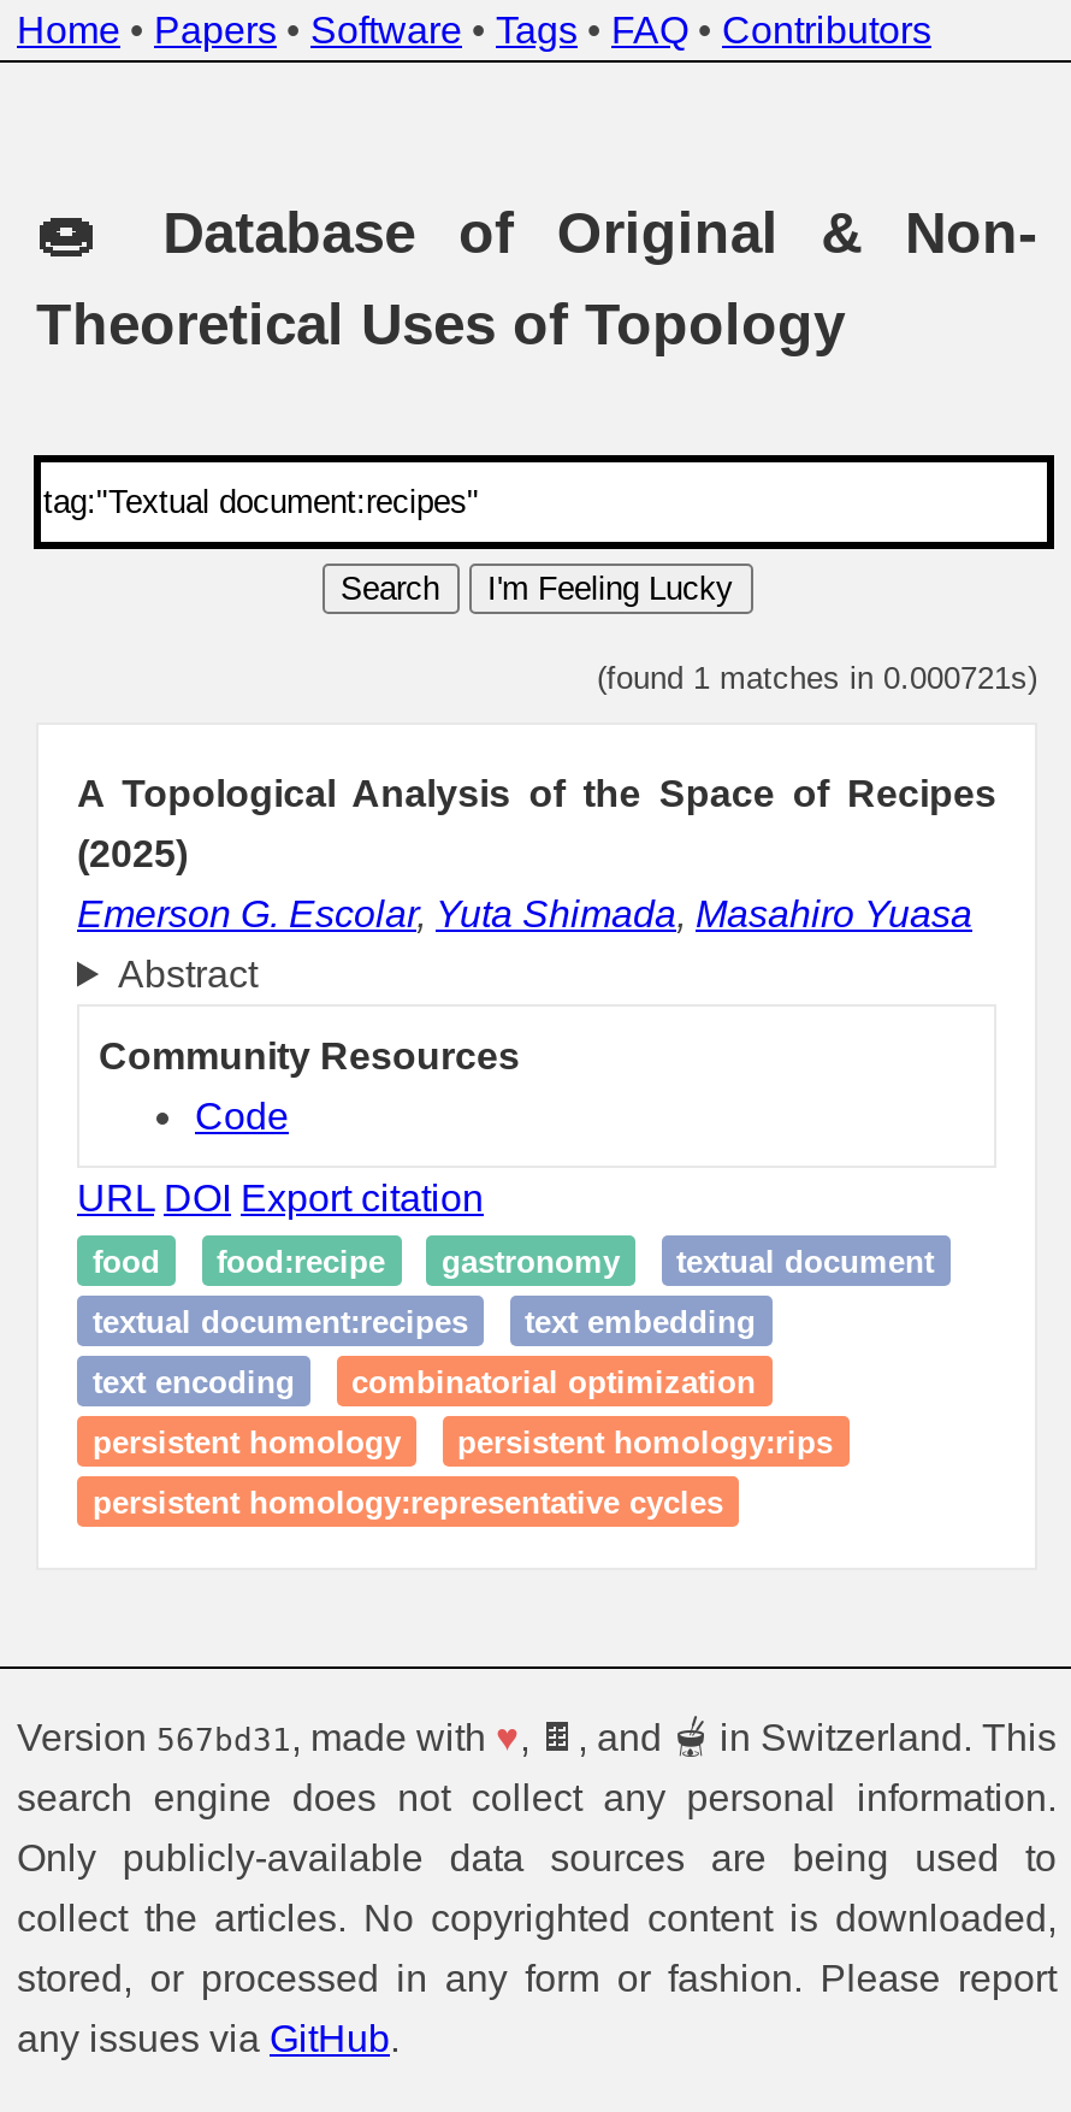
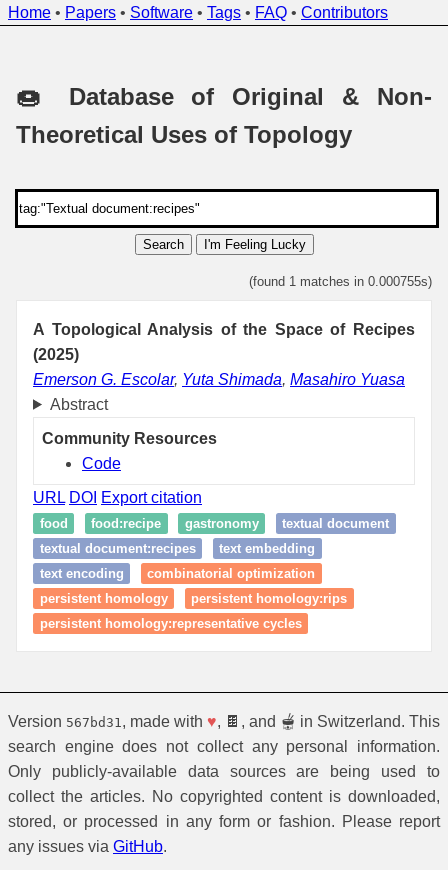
[597,659,1037,695] (found 1 matches in 0.000721s) -> [249,274,432,289] (found 1 matches in 0.000755s)

